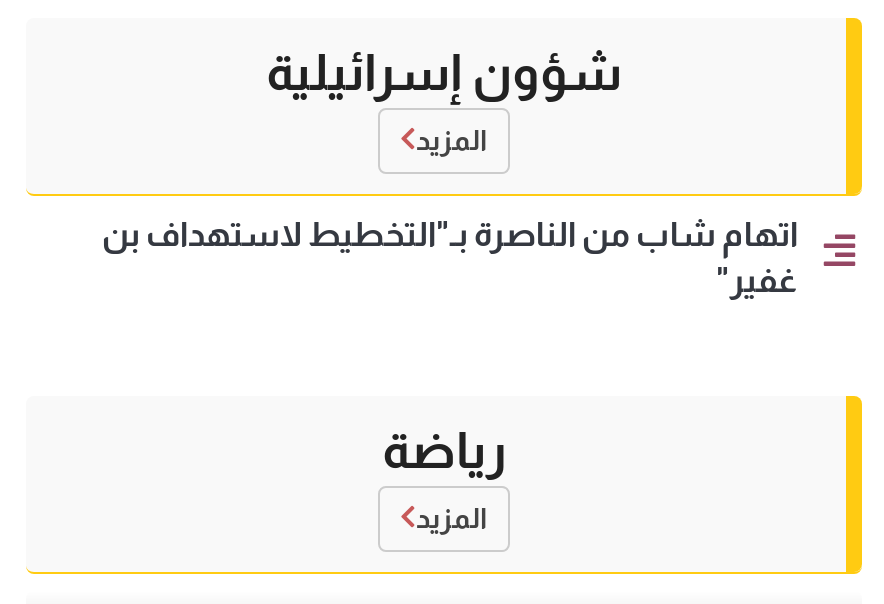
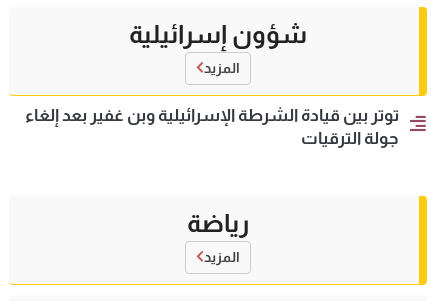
[102,215,798,299] اتهام شاب من الناصرة بـ"التخطيط لاستهداف بن | غفير" -> [24,105,398,147] توتر بين قيادة الشرطة الإسرائيلية وبن غفير بعد إلغاء | جولة الترقيات

